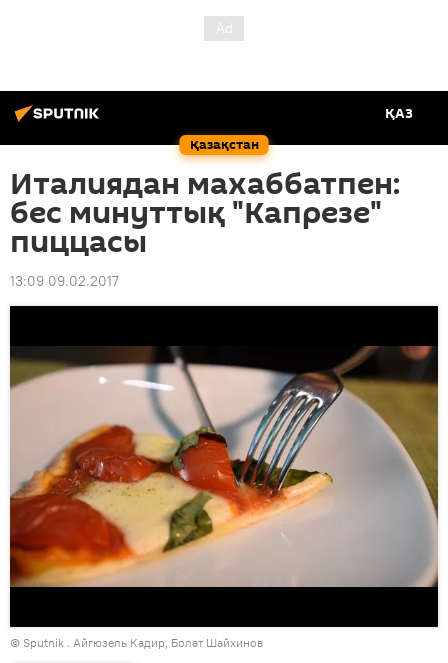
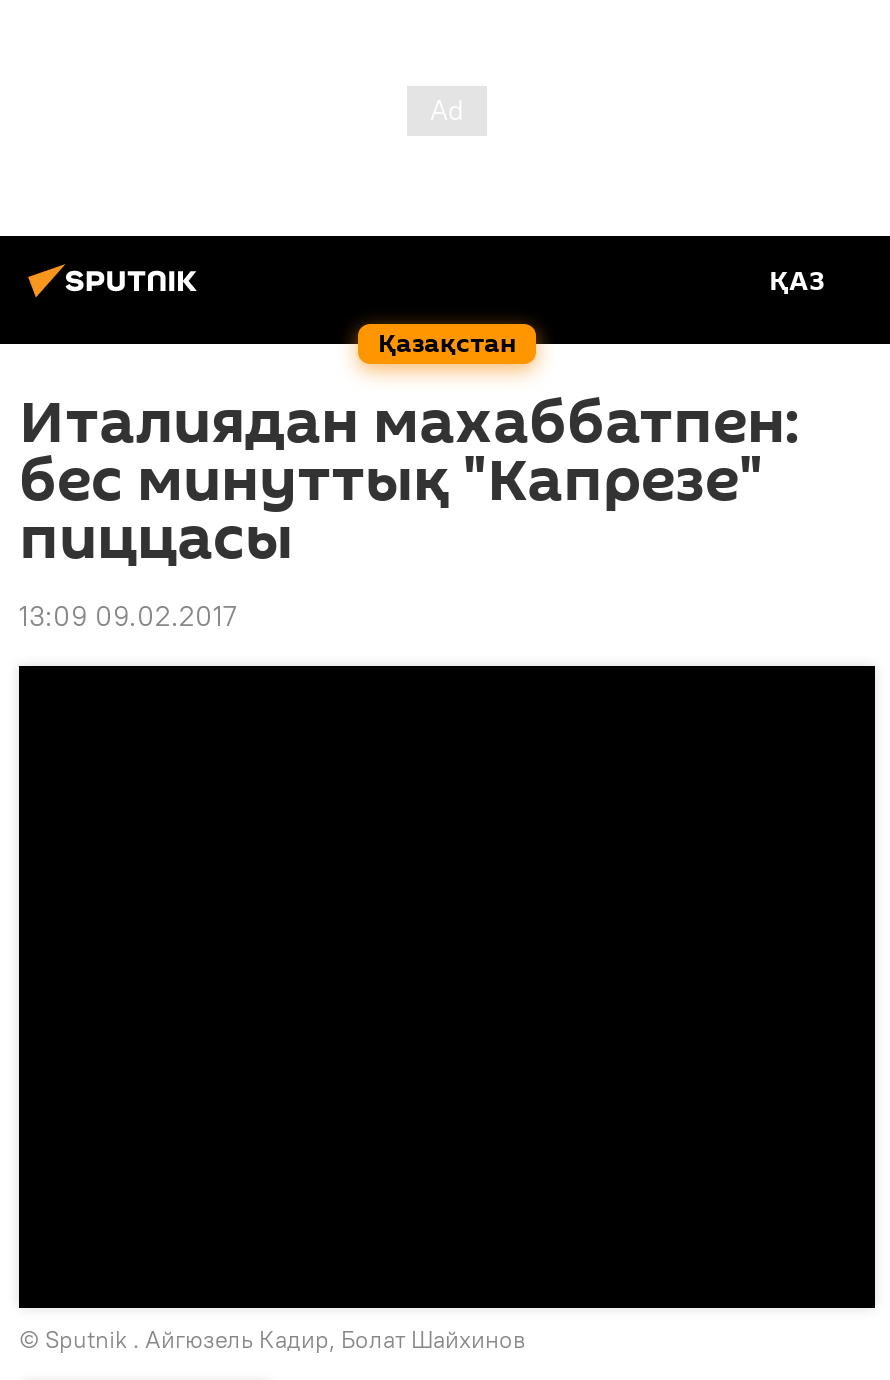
[9,345,439,588] [image] -> none

